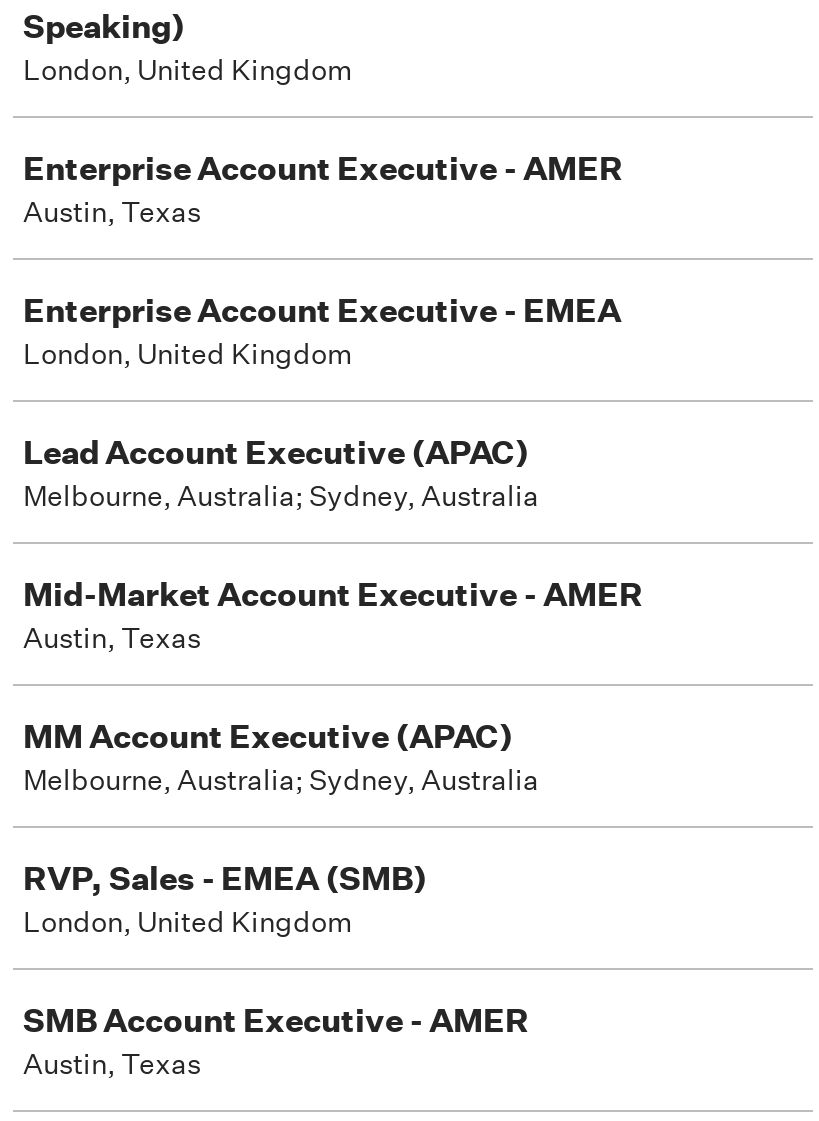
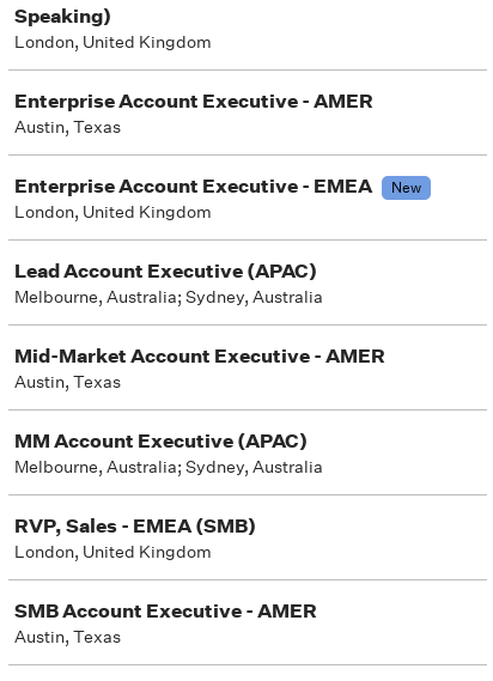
none -> [391,177,421,197] New

